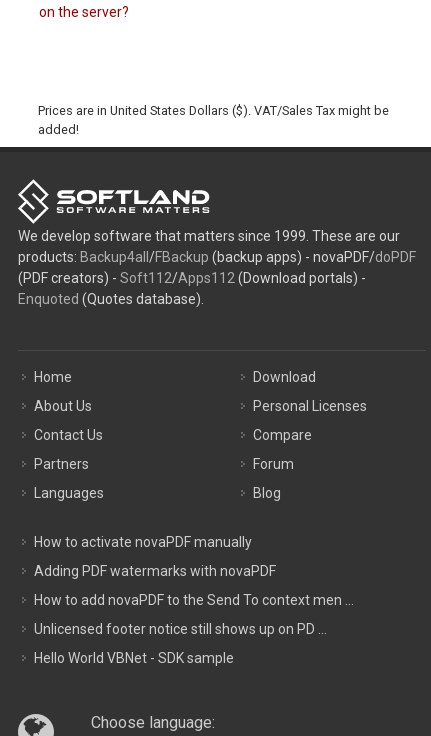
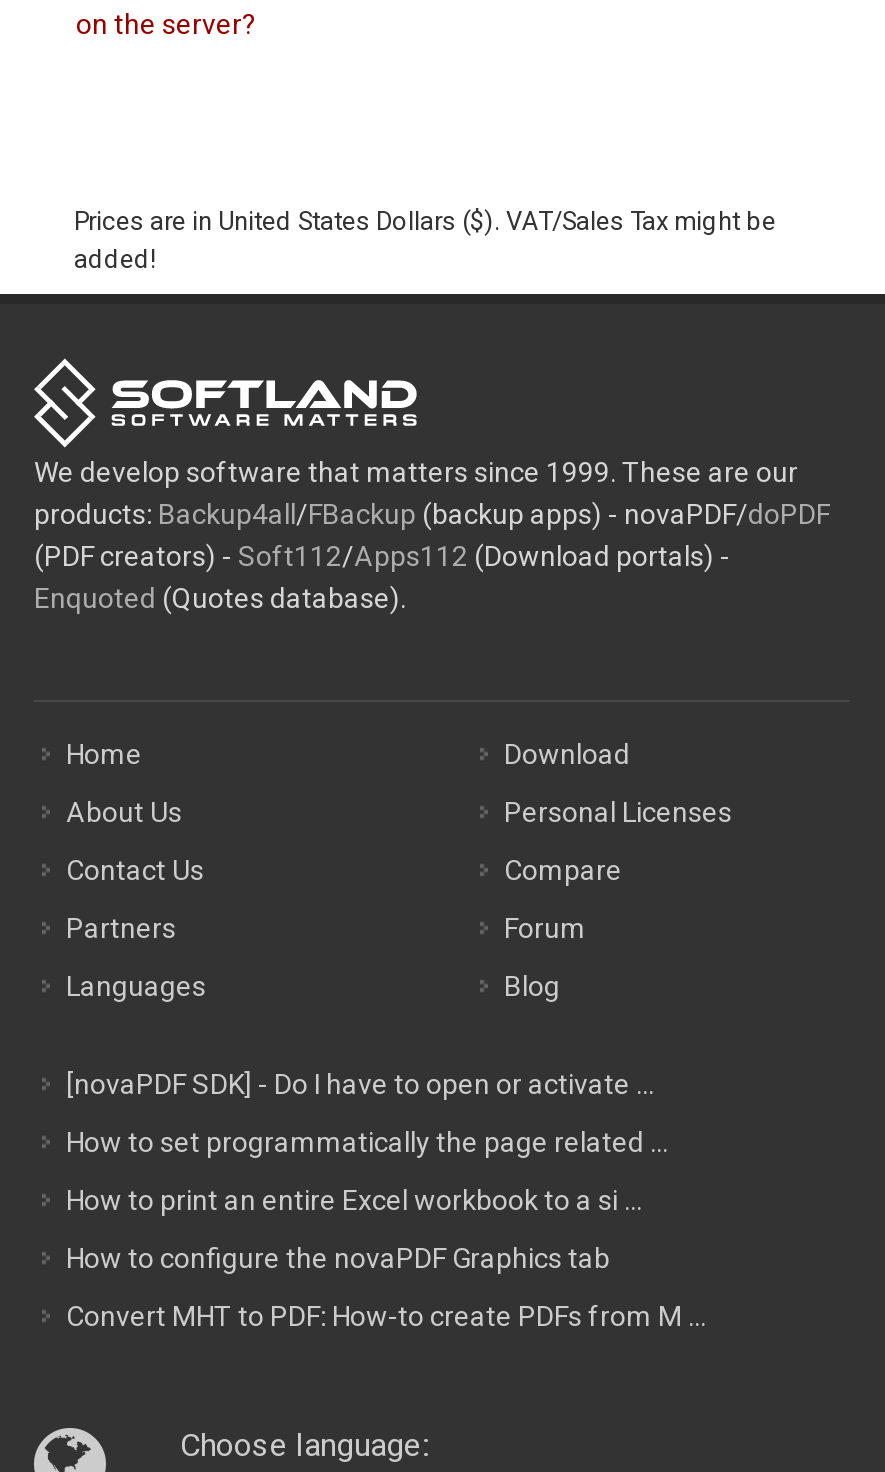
[34,534,252,550] How to activate novaPDF manually -> [66,1068,654,1100] [novaPDF SDK] - Do I have to open or activate ...
[34,563,276,579] Adding PDF watermarks with novaPDF -> [66,1126,668,1158] How to set programmatically the page related ...
[34,592,354,608] How to add novaPDF to the Send To context men ... -> [66,1184,642,1216] How to print an entire Excel workbook to a si ...
[34,621,327,637] Unlicensed footer notice still shows up on PD ... -> [66,1242,610,1274] How to configure the novaPDF Graphics tab
[34,650,234,666] Hello World VBNet - SDK sample -> [66,1300,706,1332] Convert MHT to PDF: How-to create PDFs from M ...

